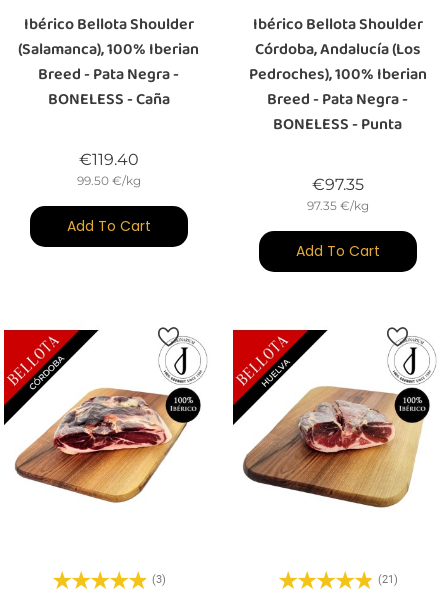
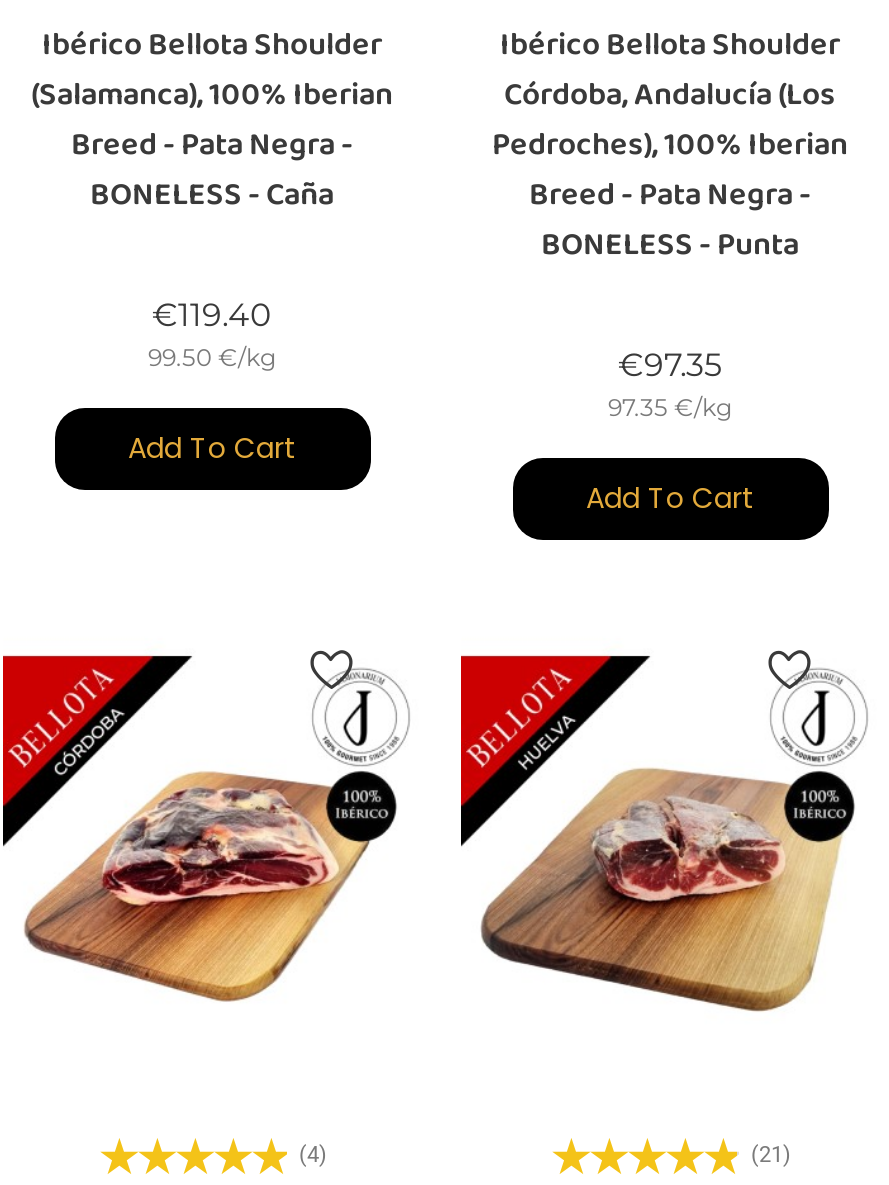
[152,573,166,586] (3) -> [299,1142,327,1168] (4)

